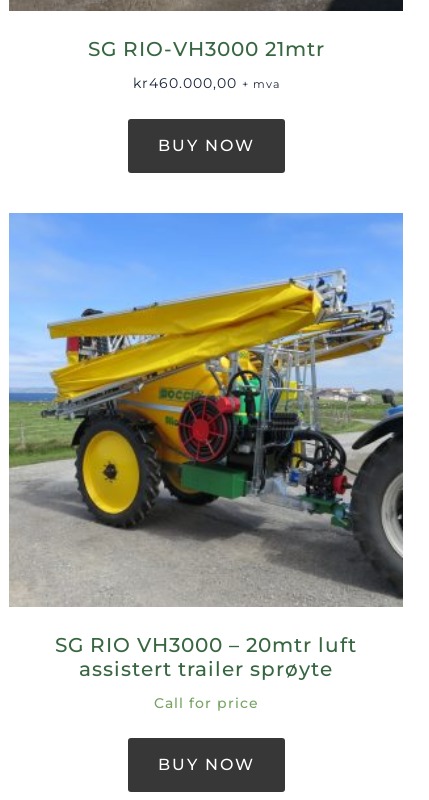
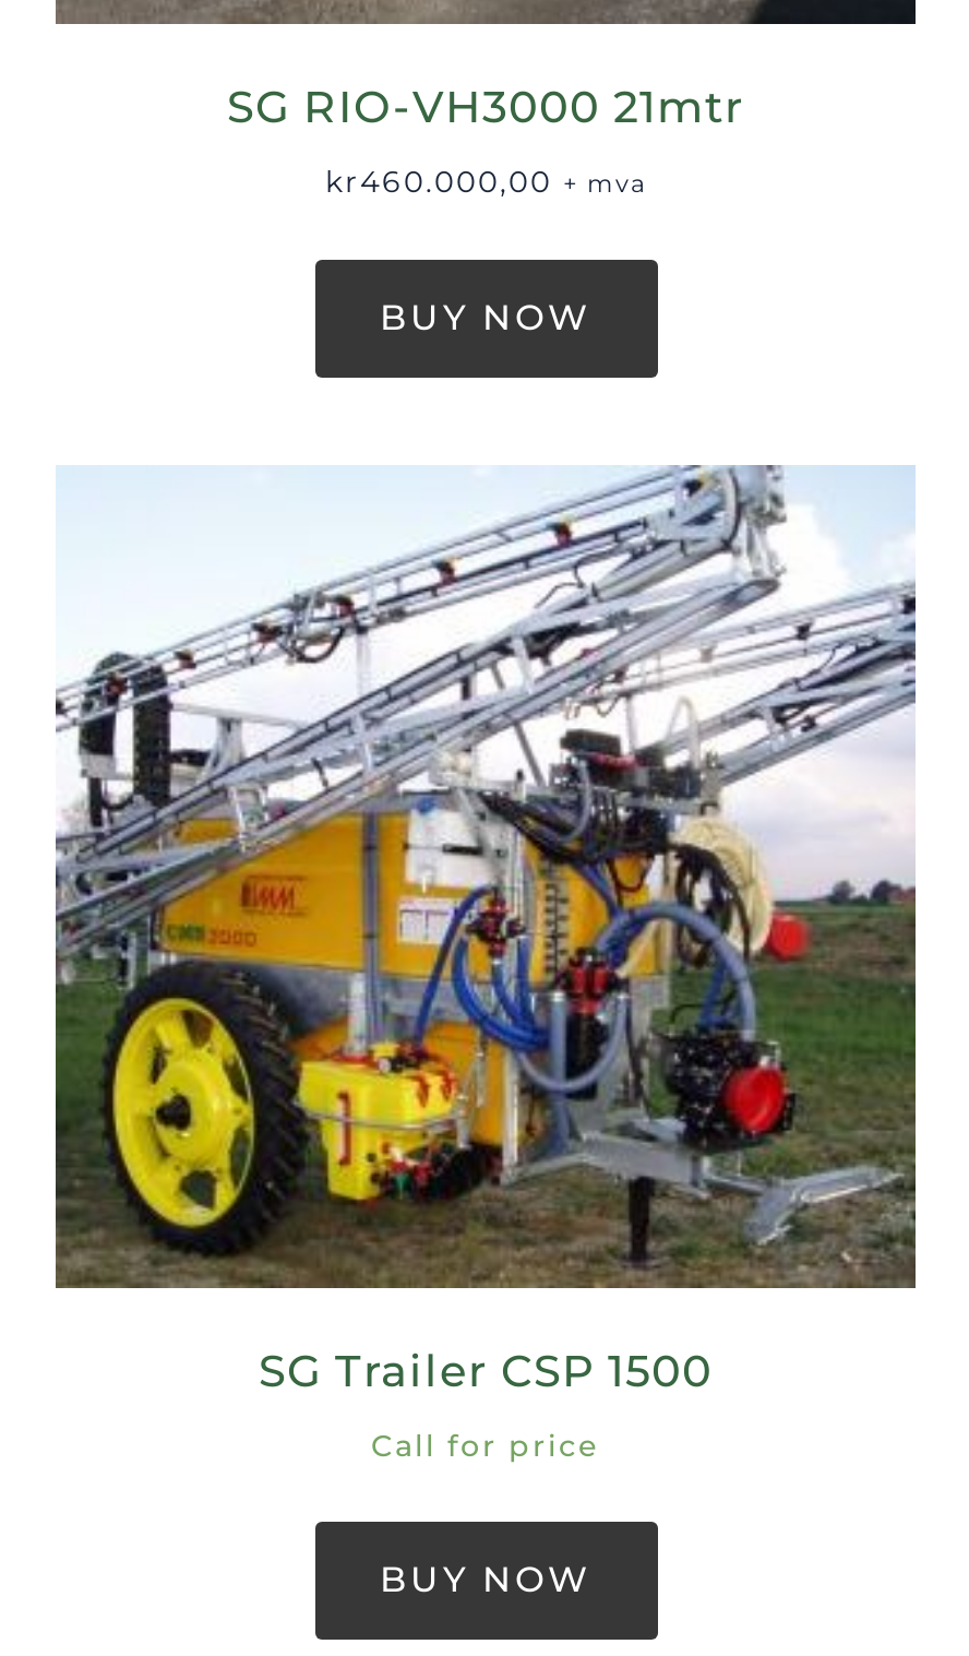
[9,212,404,681] [image] | SG RIO VH3000 – 20mtr luft | assistert trailer sprøyte -> [53,463,918,1397] [image] | SG Trailer CSP 1500

